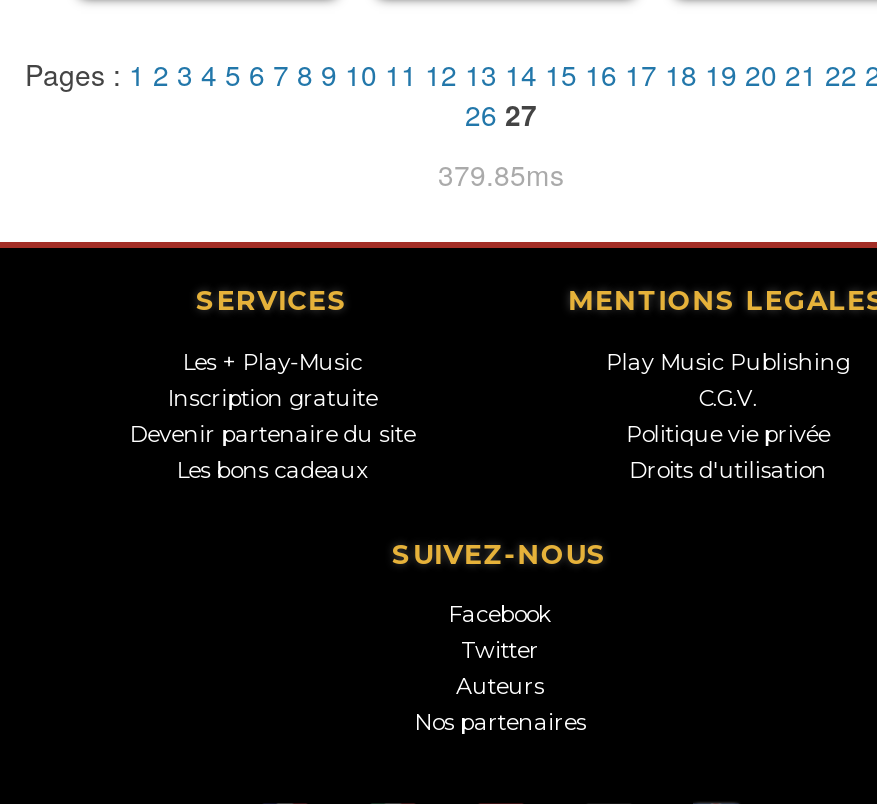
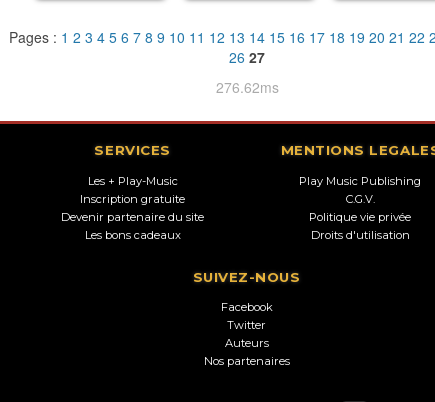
[438,155,564,195] 379.85ms -> [215,77,278,97] 276.62ms

